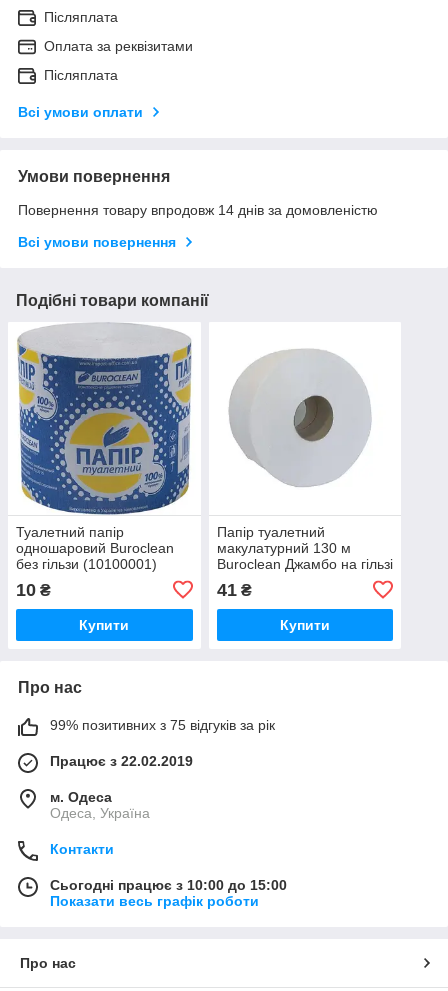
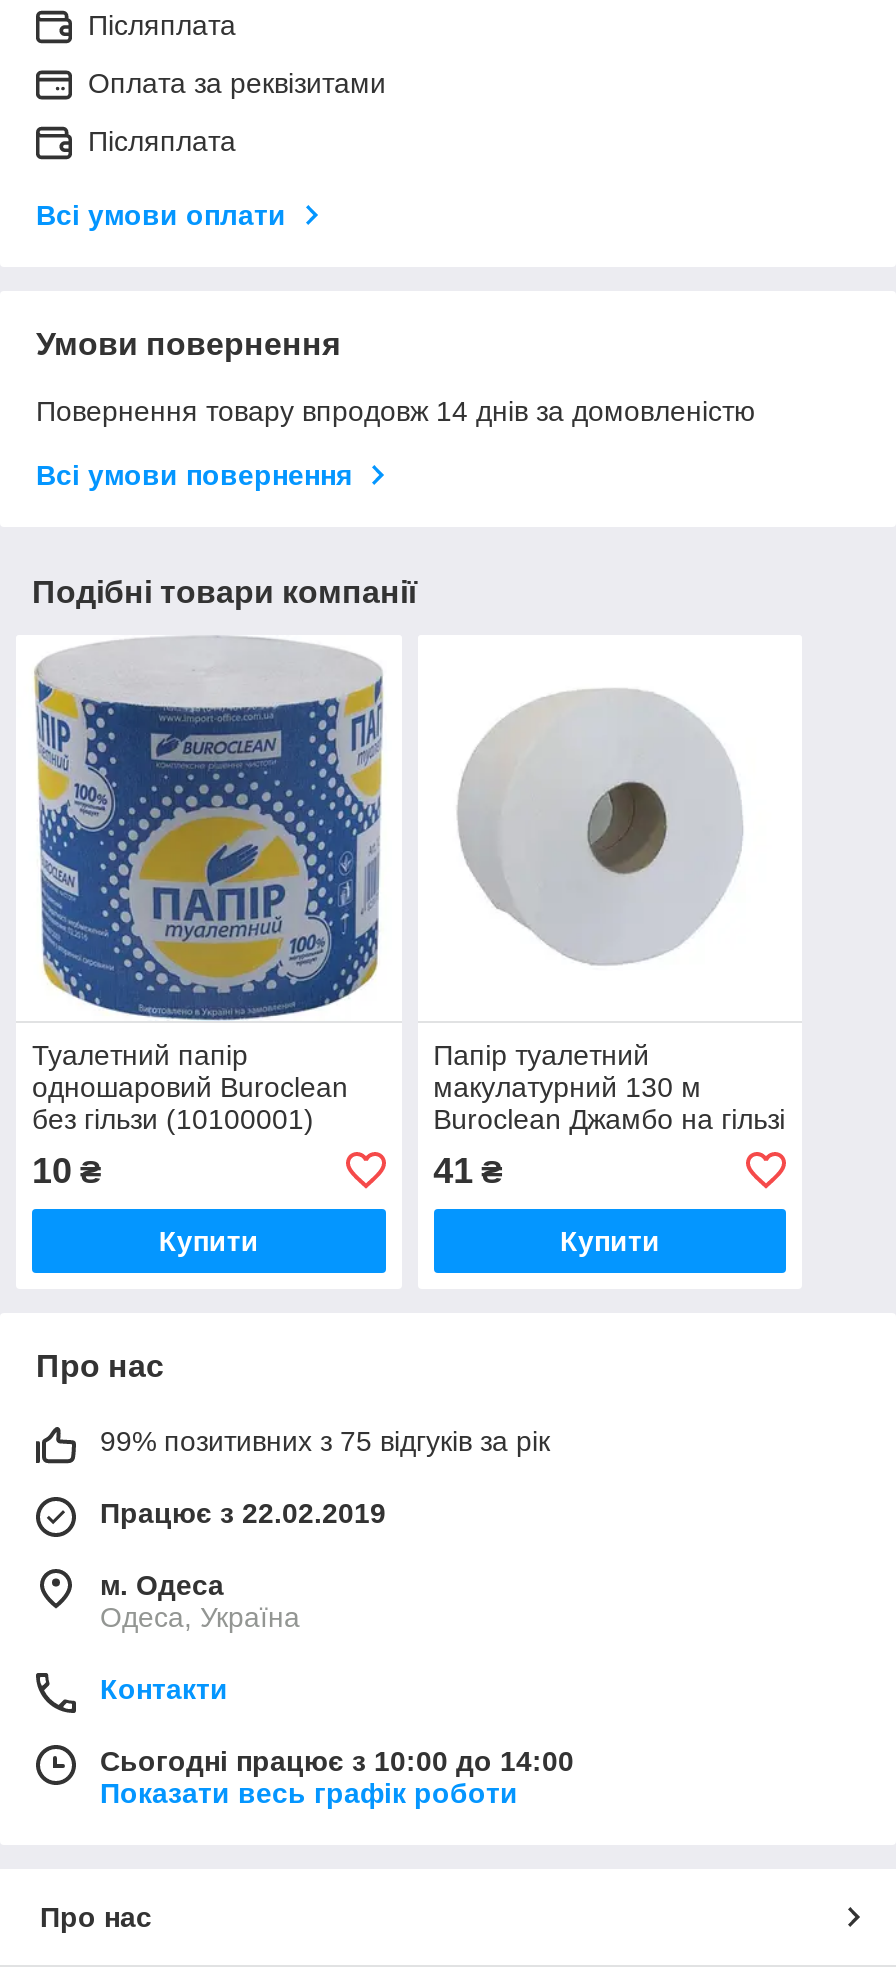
[50,877,287,893] Сьогодні працює з 10:00 до 15:00 -> [100,1745,574,1777] Сьогодні працює з 10:00 до 14:00

